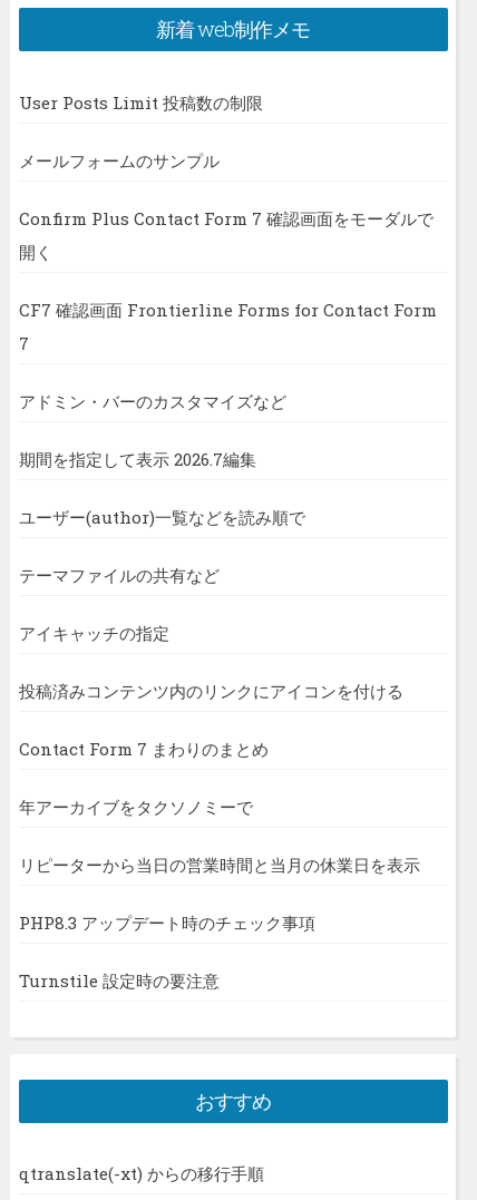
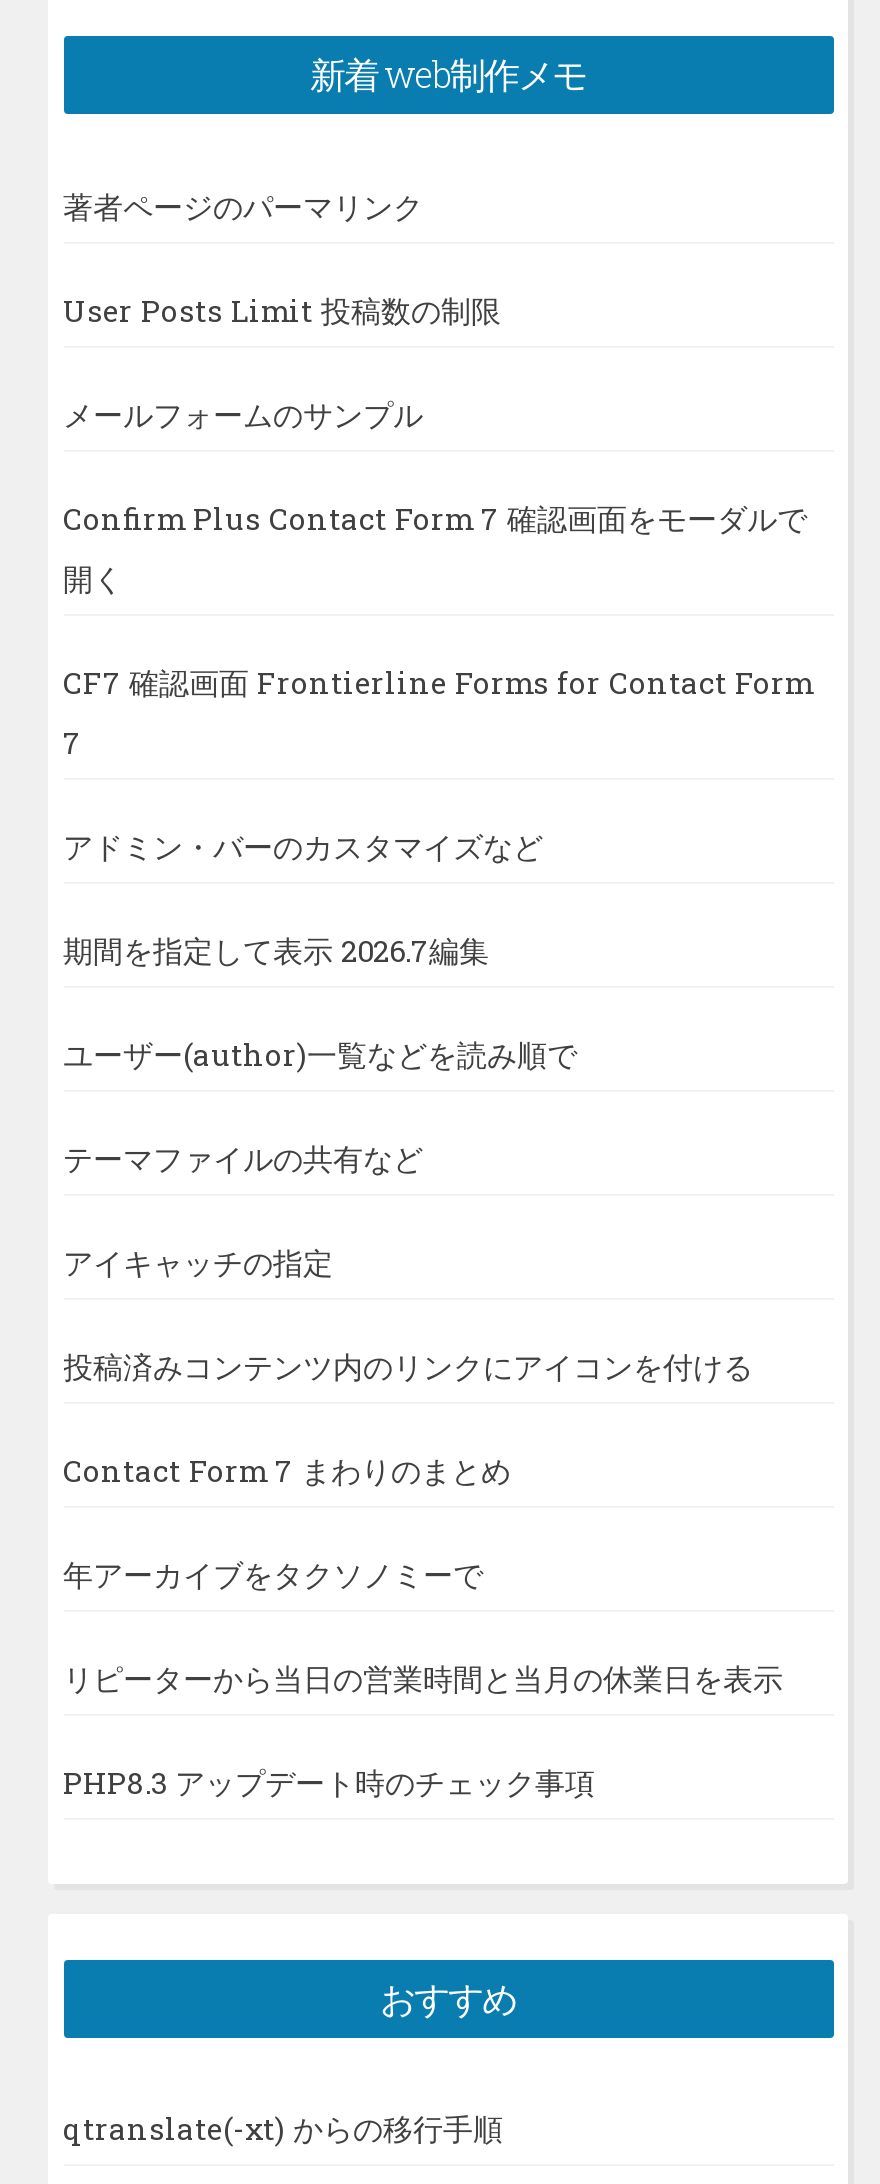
none -> [63,186,423,226] 著者ページのパーマリンク
moved [18,91,436,933] -> [63,290,813,1802]: User Posts Limit 投稿数の制限 | メールフォームのサンプル | Confirm Plus Contact Form 7 確認画面をモーダルで | ... | リピーターから当日の営業時間と当月の休業日を表示 | PHP8.3 アップデート時のチェック事項
[18,969,219,991] Turnstile 設定時の要注意 -> none

